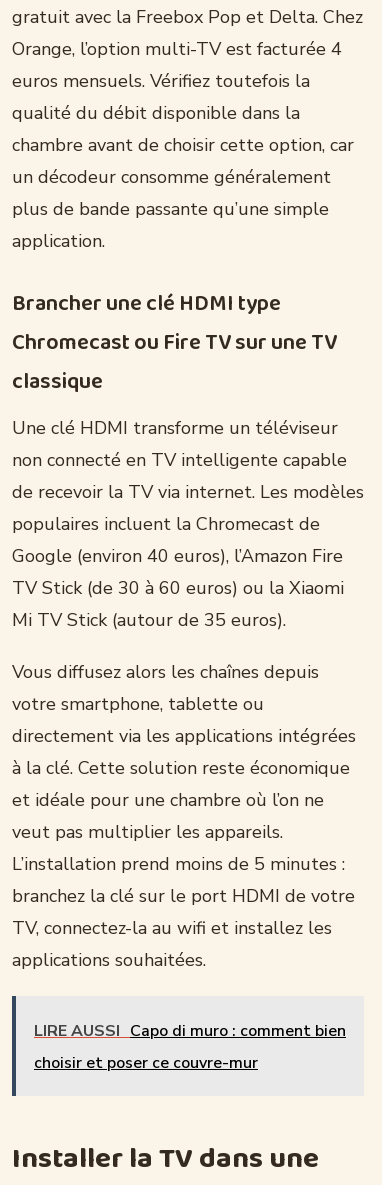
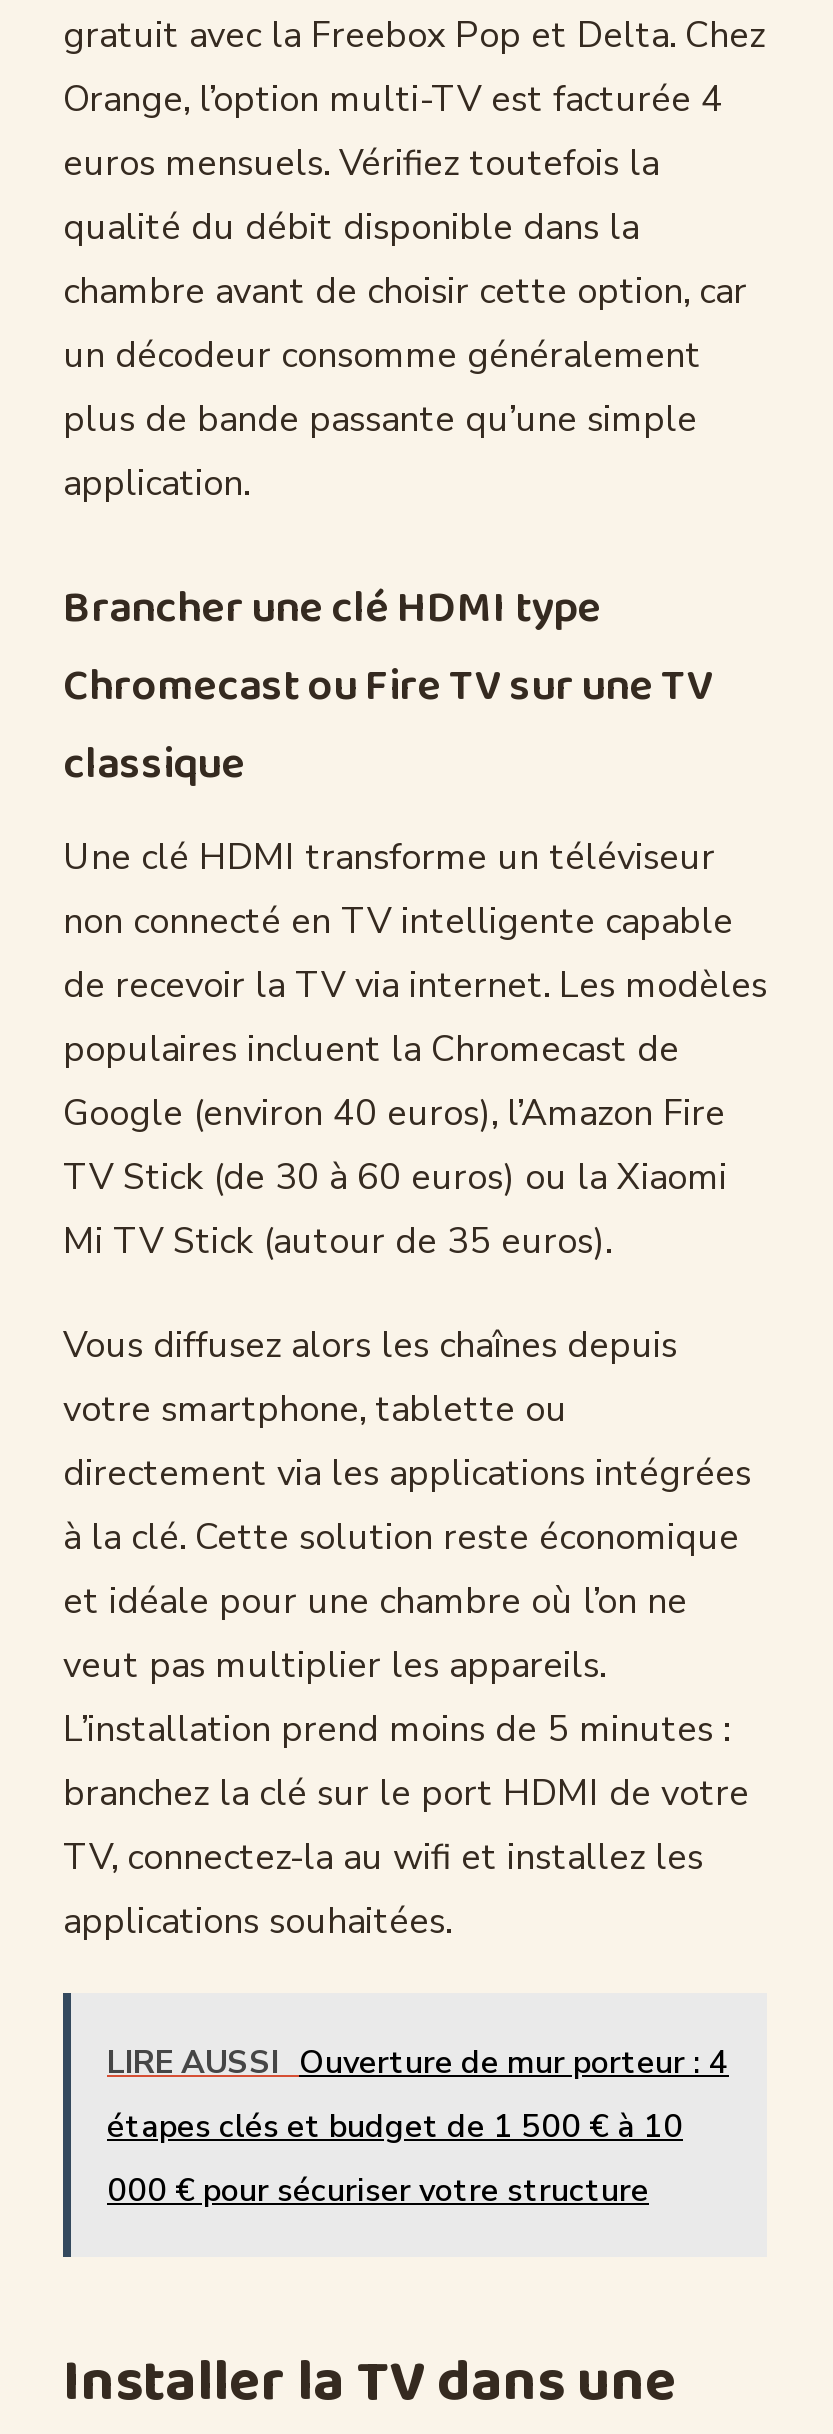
[34,1020,346,1074] LIRE AUSSI Capo di muro : comment bien | choisir et poser ce couvre-mur -> [107,2041,729,2213] LIRE AUSSI Ouverture de mur porteur : 4 | étapes clés et budget de 1 500 € à 10 | 000 € pour sécuriser votre structure

